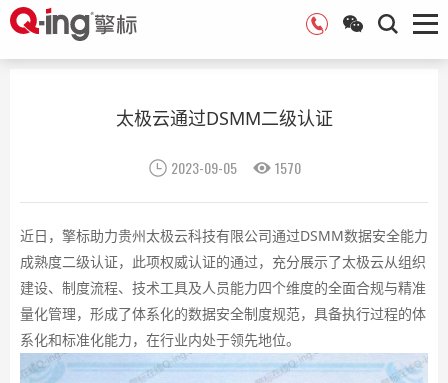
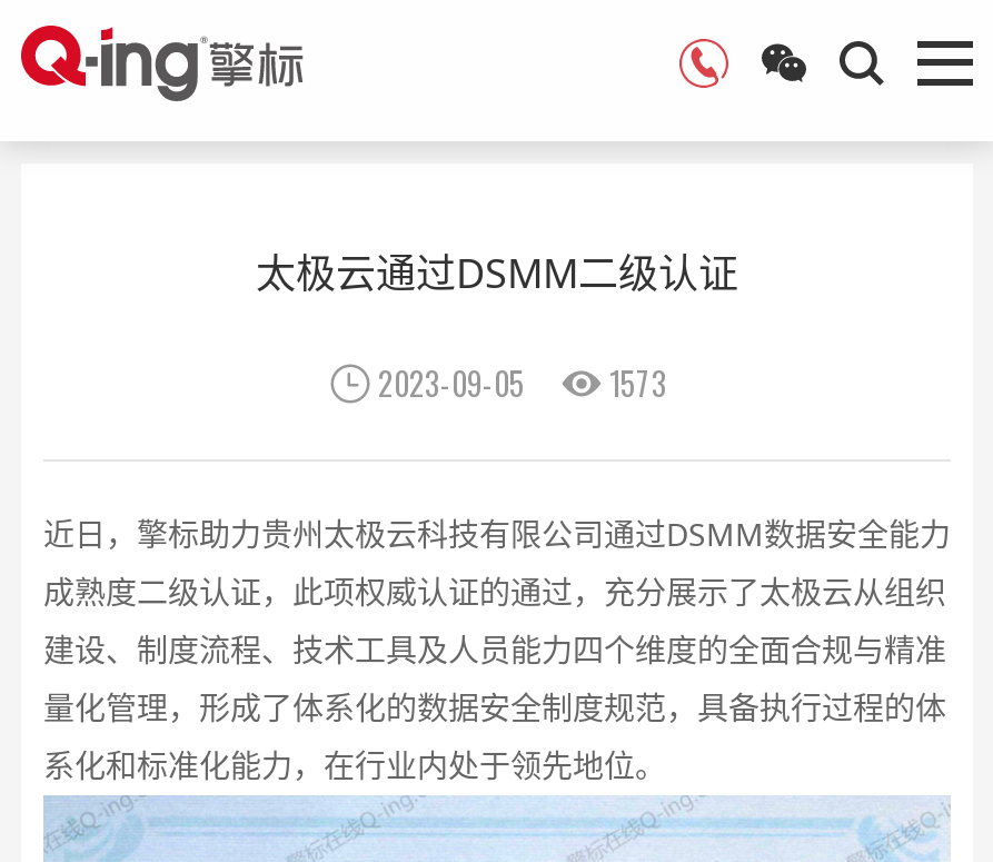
[170,157,300,178] 2023-09-05 1570 -> [378,359,667,406] 2023-09-05 1573

